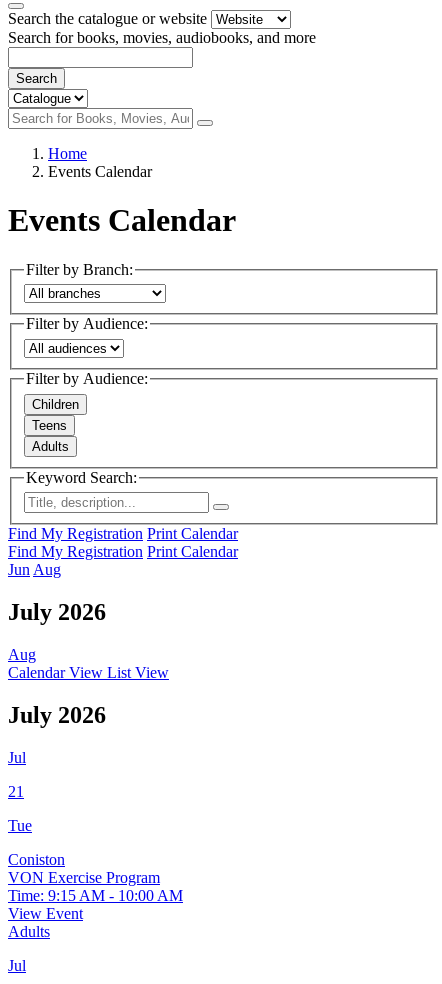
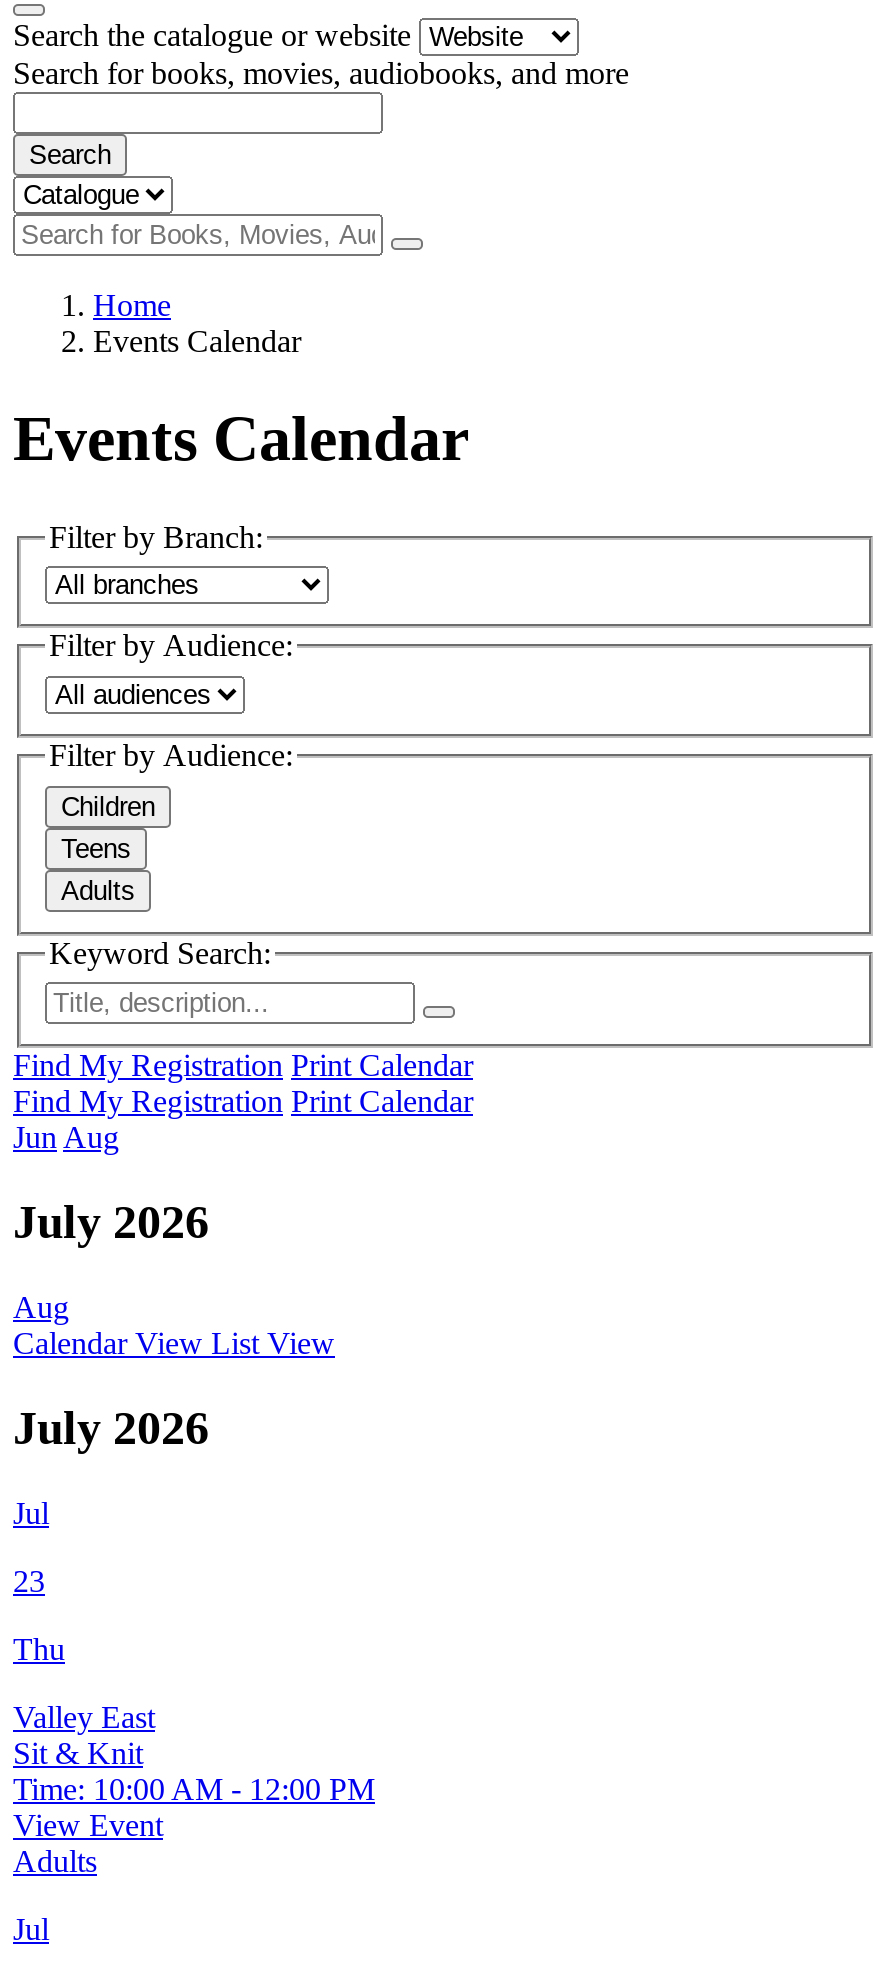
[8,783,24,800] 21 -> [13,1564,45,1598] 23
[8,817,32,834] Tue -> [13,1632,65,1666] Thu
[8,851,183,904] Coniston | VON Exercise Program | Time: 9:15 AM - 10:00 AM -> [13,1700,375,1806] Valley East | Sit & Knit | Time: 10:00 AM - 12:00 PM

